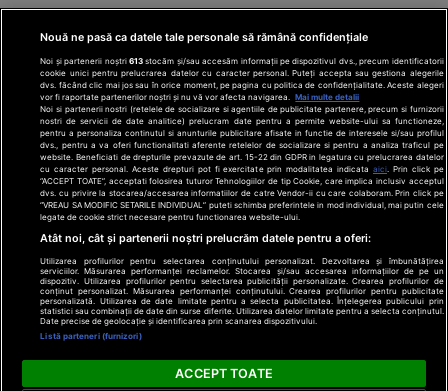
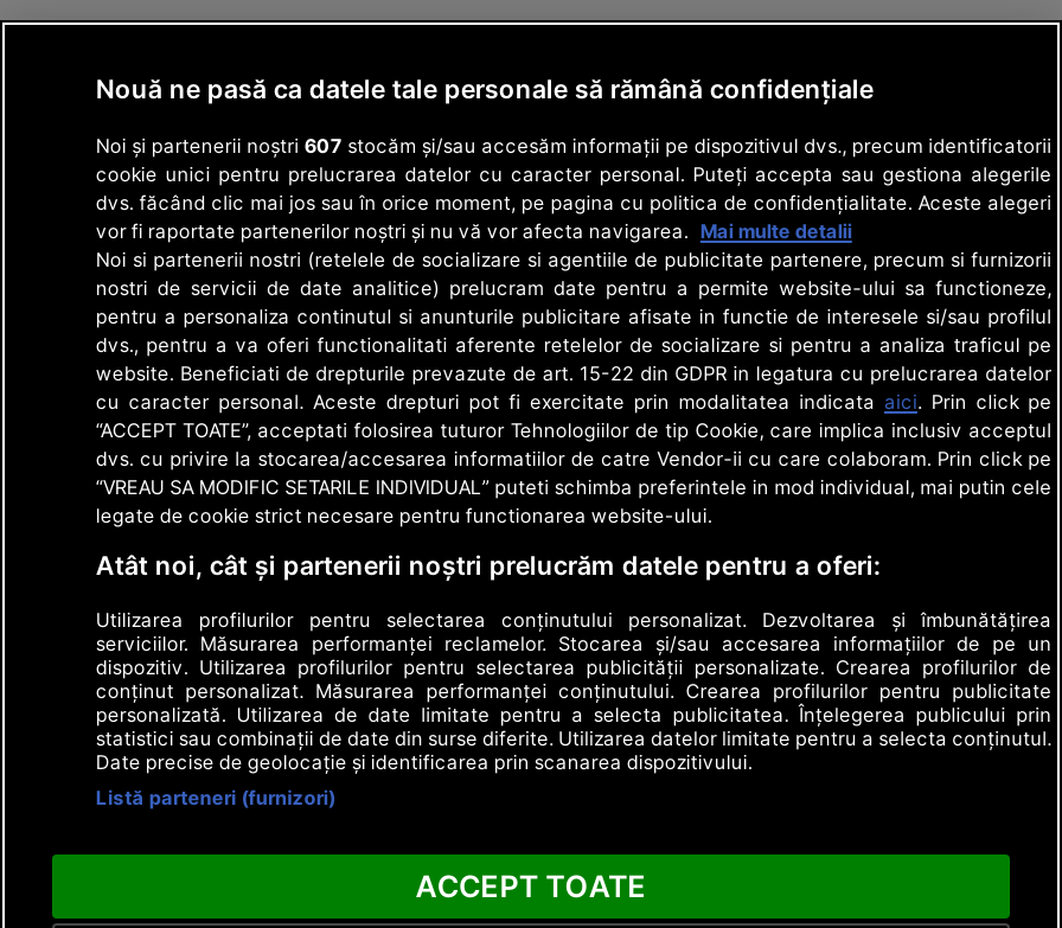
[40,56,444,66] Noi și partenerii noștri 613 stocăm și/sau accesăm informații pe dispozitivul dvs., precum identificatorii -> [96,133,1052,157] Noi și partenerii noștri 607 stocăm și/sau accesăm informații pe dispozitivul dvs., precum identificatorii

